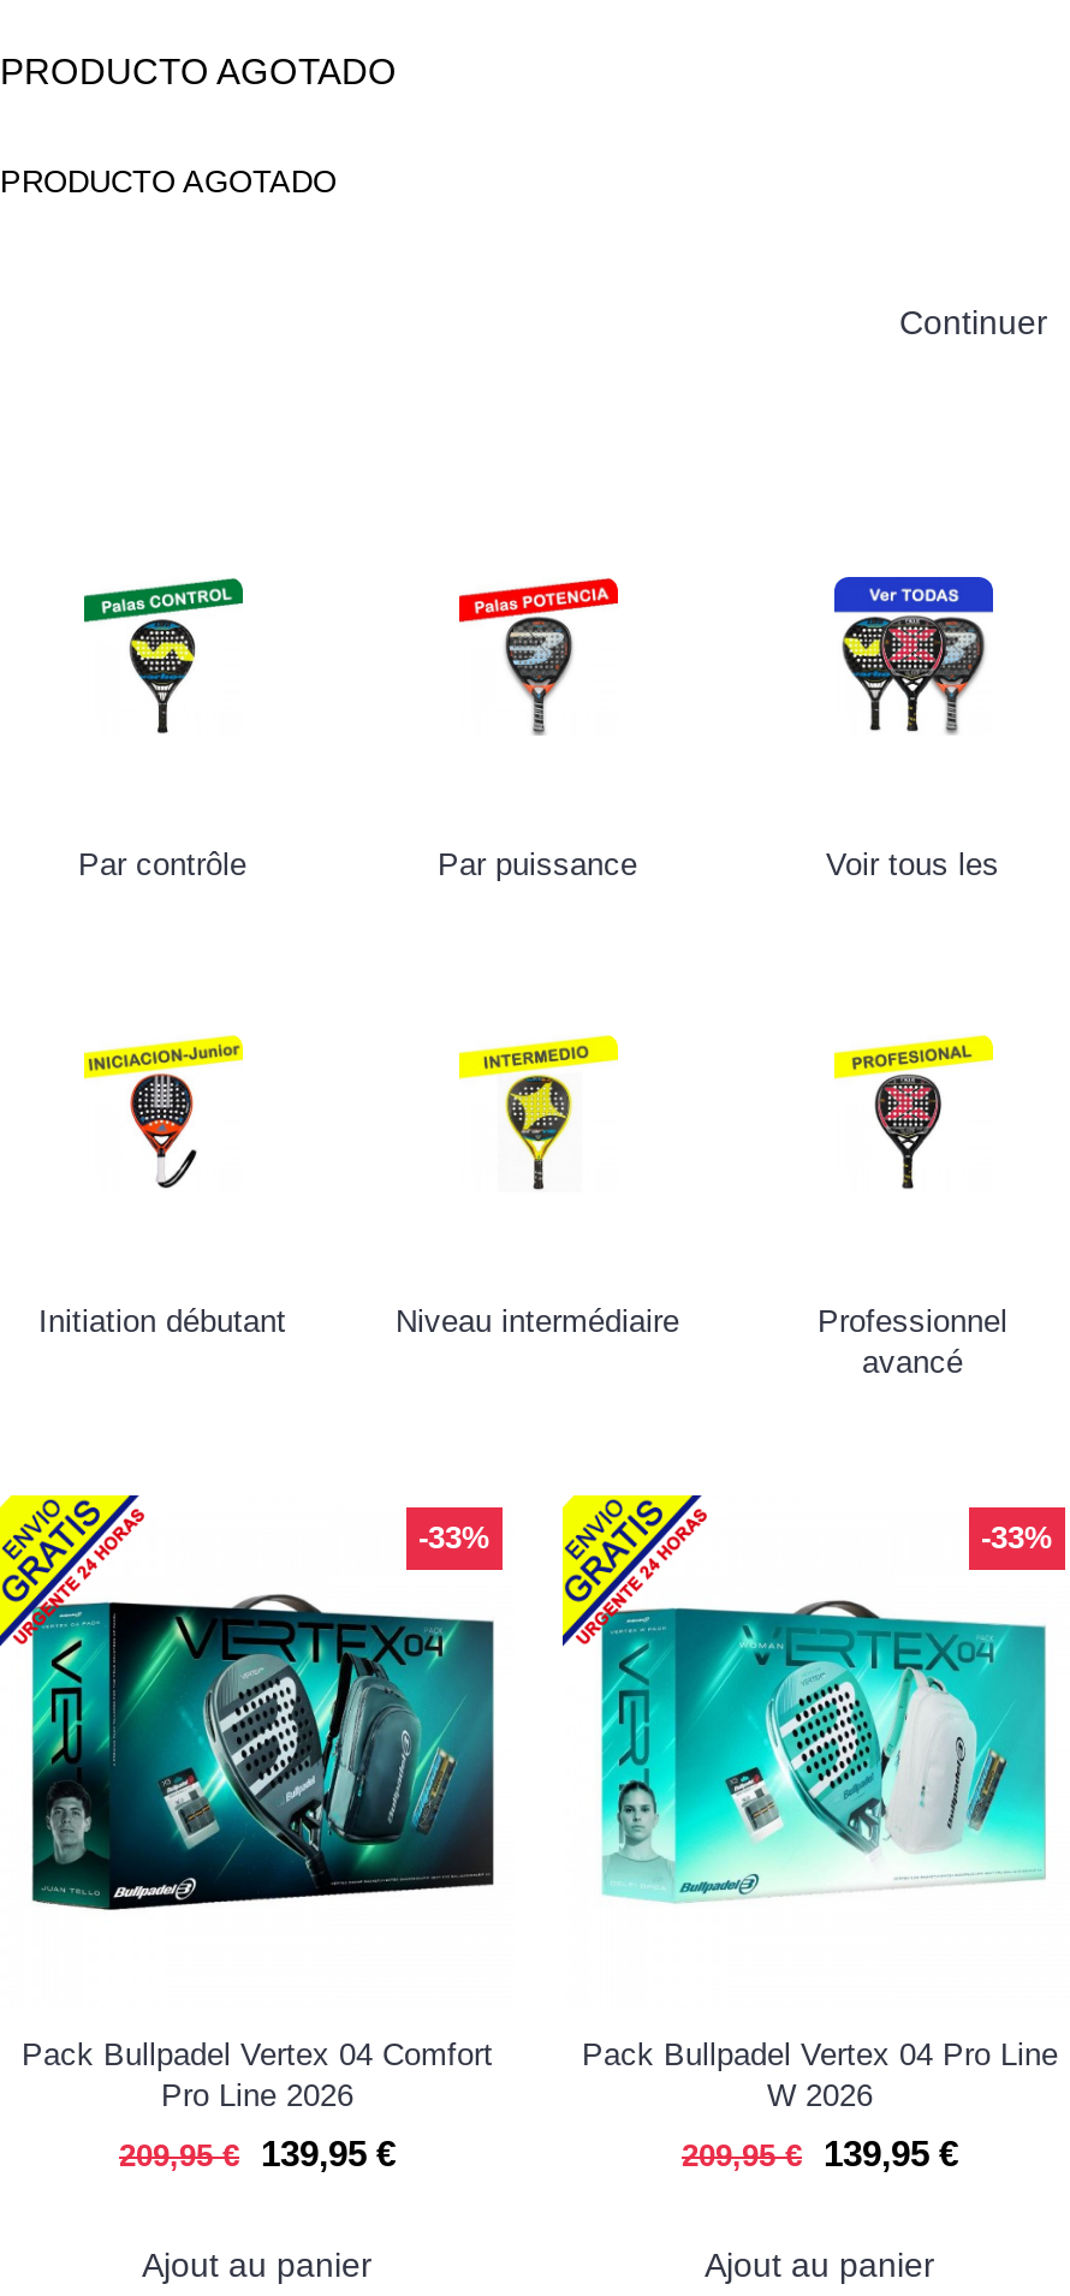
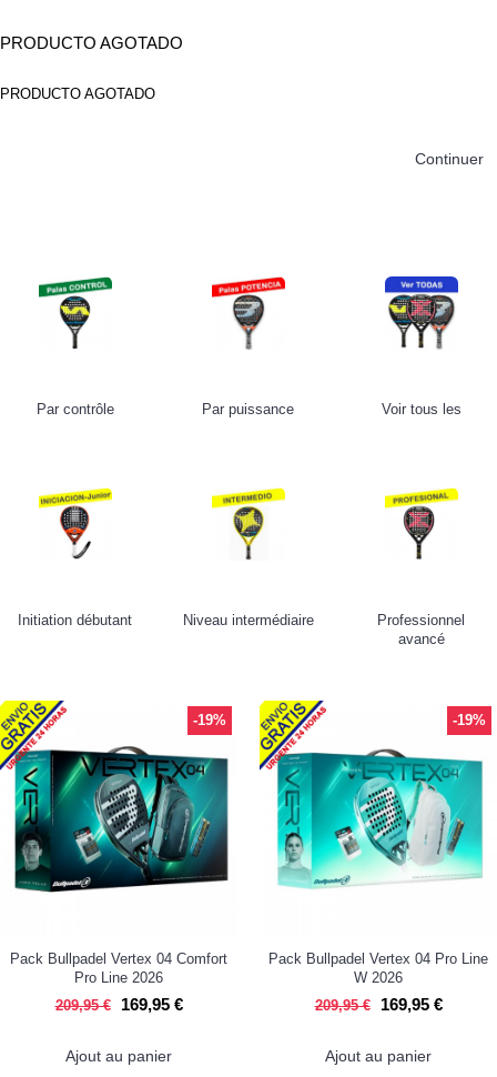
[418,1519,491,1556] -33% -> [193,712,226,728] -19%
[981,1519,1053,1556] -33% -> [453,712,486,728] -19%
[119,2133,396,2173] 209,95 € 139,95 € -> [55,995,182,1014] 209,95 € 169,95 €
[682,2133,958,2173] 209,95 € 139,95 € -> [315,995,442,1014] 209,95 € 169,95 €

